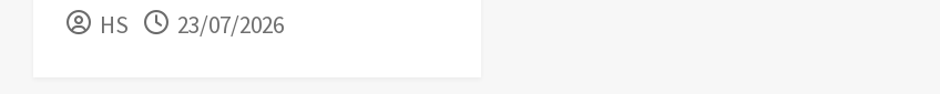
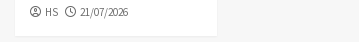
[100,10,284,40] HS 23/07/2026 -> [45,5,128,19] HS 21/07/2026

